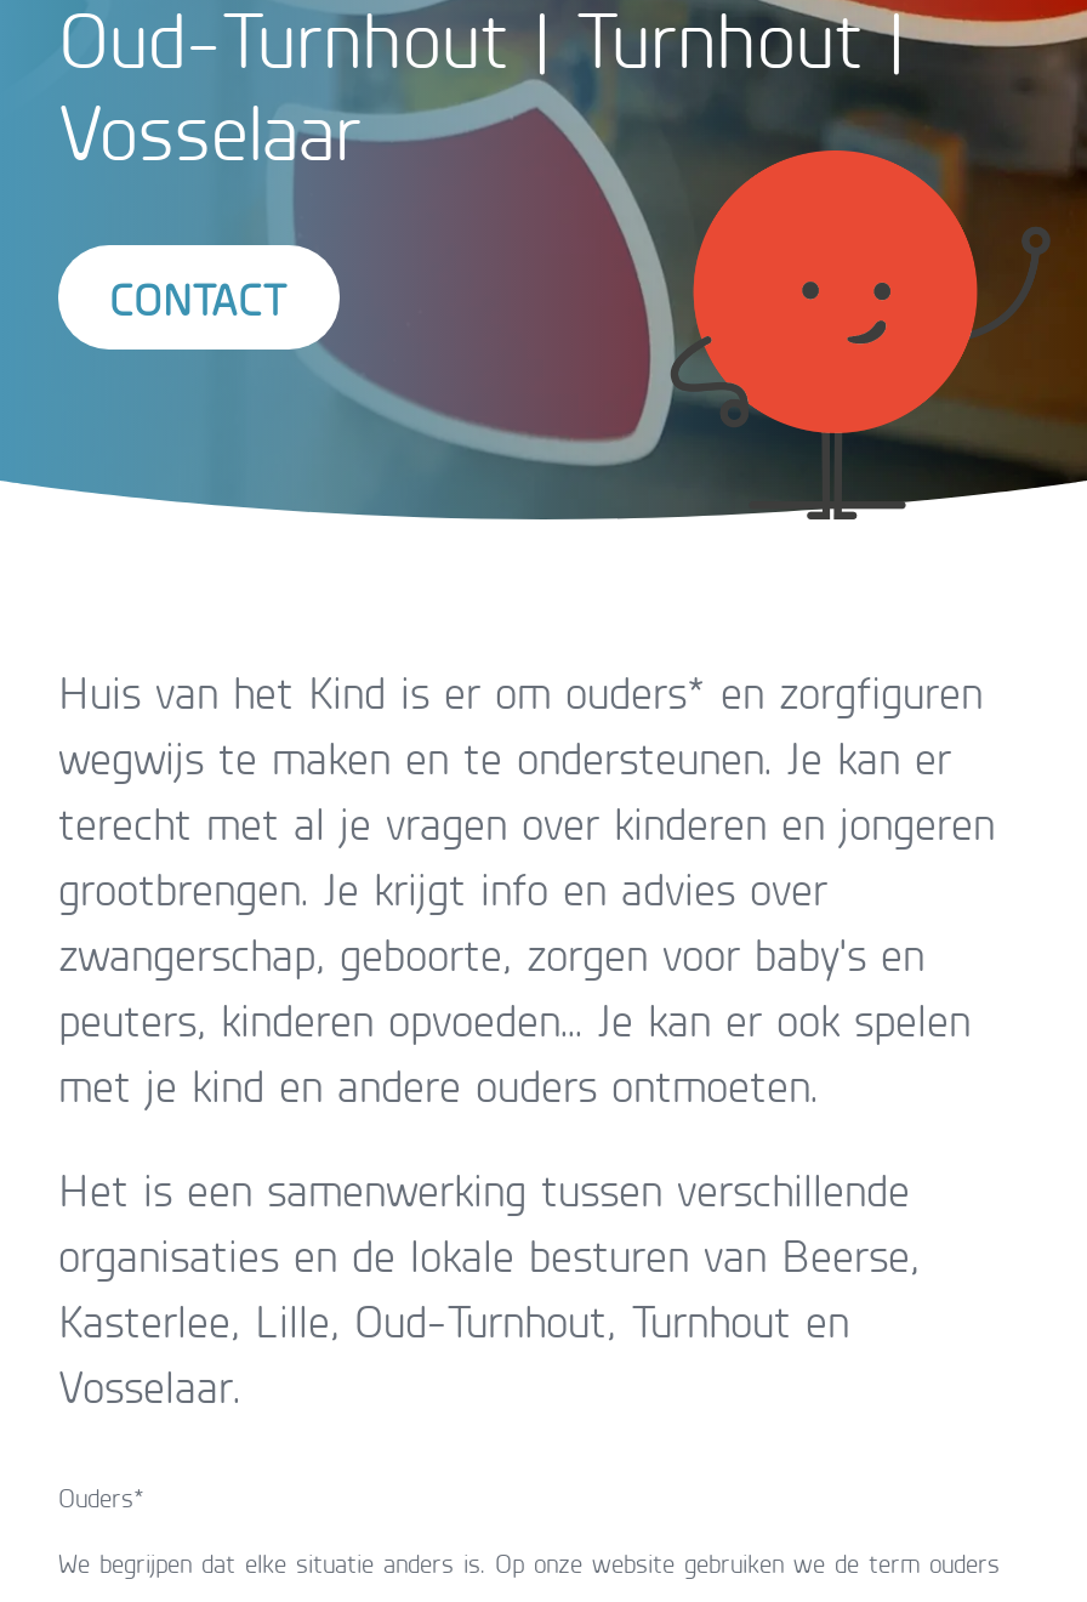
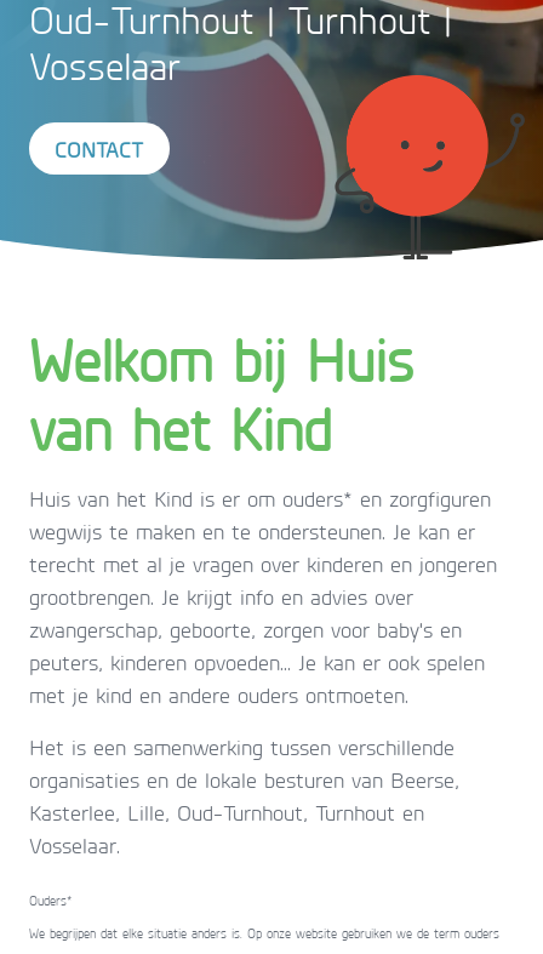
none -> [29,341,413,462] Welkom bij Huis | van het Kind

